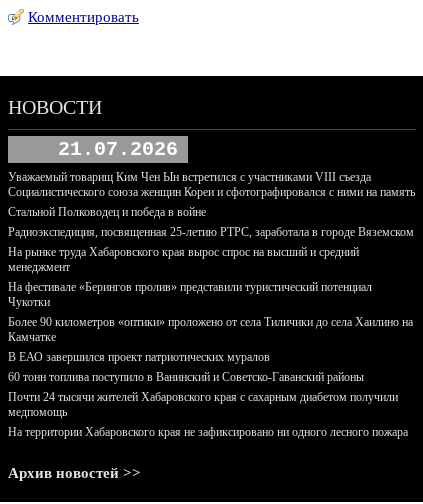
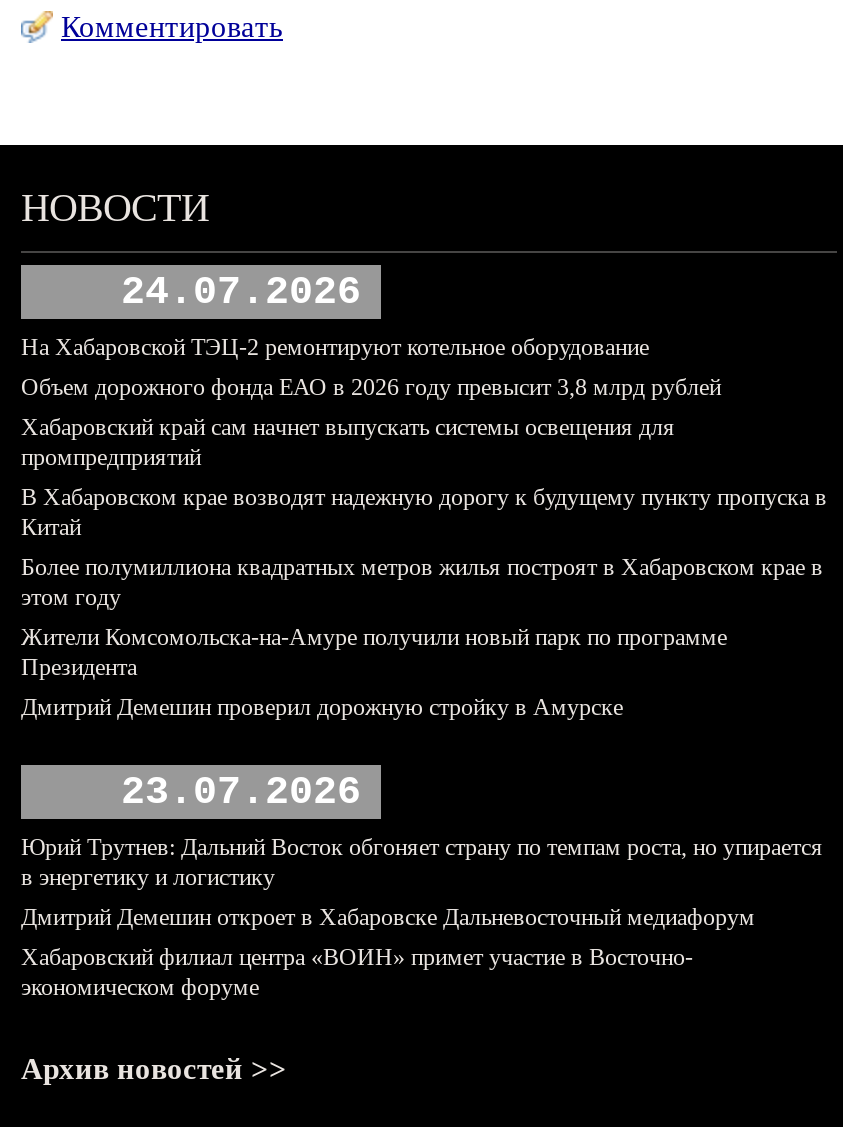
[8,138,415,439] 21.07.2026 | Уважаемый товарищ Ким Чен Ын встретился с участниками VIII съезда | Социалистического союза женщин Кореи и сфотографировался с ними на память | Стальной Полководец и победа в войне | Радиоэкспедиция, посвященная 25-летию РТРС, заработала в городе Вяземском | На рынке труда Хабаровского края вырос спрос на высший и средний | менеджмент | На фестивале «Берингов пролив» представили туристический потенциал | Чукотки | Более 90 километров «оптики» проложено от села Тиличики до села Хаилино на | Камчатке | В ЕАО завершился проект патриотических муралов | 60 тонн топлива поступило в Ванинский и Советско-Гаванский районы | Почти 24 тысячи жителей Хабаровского края с сахарным диабетом получили | медпомощь | На территории Хабаровского края не зафиксировано ни одного лесного пожара -> [21,269,827,1001] 24.07.2026 | На Хабаровской ТЭЦ-2 ремонтируют котельное оборудование | Объем дорожного фонда ЕАО в 2026 году превысит 3,8 млрд рублей | Хабаровский край сам начнет выпускать системы освещения для | промпредприятий | В Хабаровском крае возводят надежную дорогу к будущему пункту пропуска в | Китай | Более полумиллиона квадратных метров жилья построят в Хабаровском крае в | этом году | Жители Комсомольска-на-Амуре получили новый парк по программе | Президента | Дмитрий Демешин проверил дорожную стройку в Амурске | 23.07.2026 | Юрий Трутнев: Дальний Восток обгоняет страну по темпам роста, но упирается | в энергетику и логистику | Дмитрий Демешин откроет в Хабаровске Дальневосточный медиафорум | Хабаровский филиал центра «ВОИН» примет участие в Восточно- | экономическом форуме

